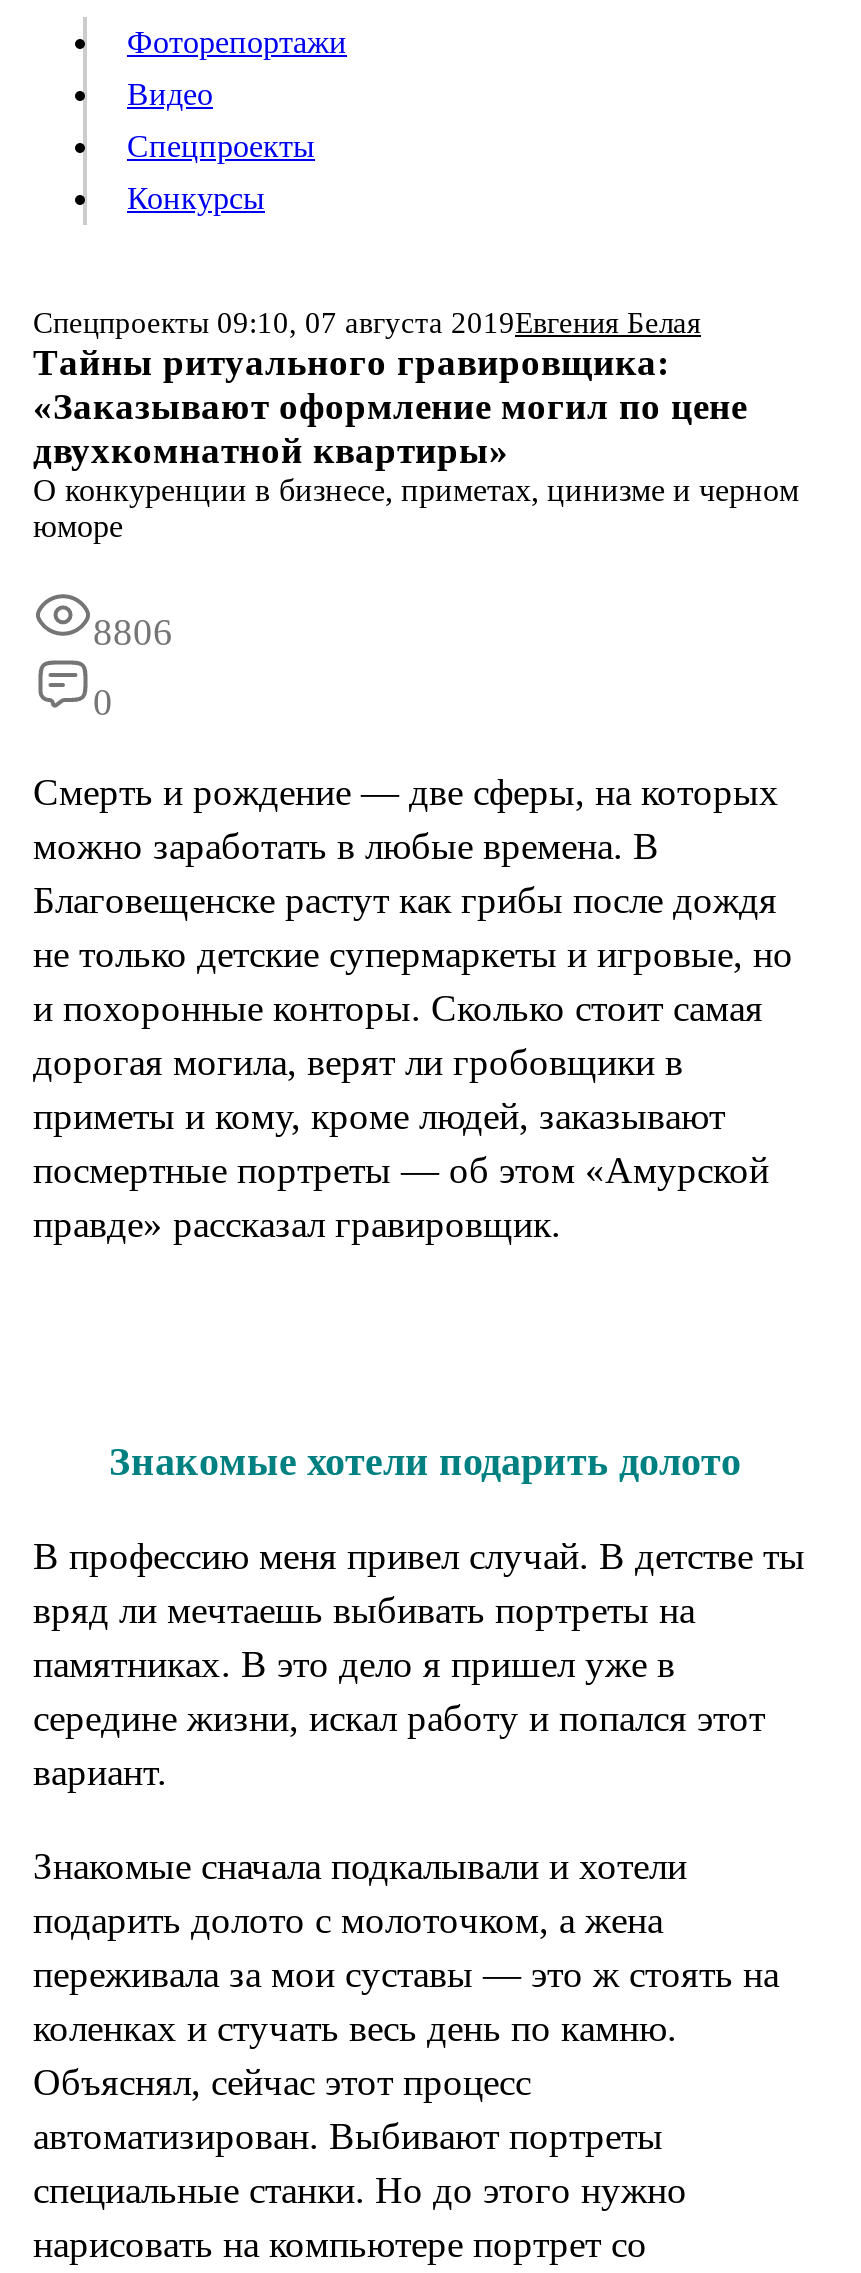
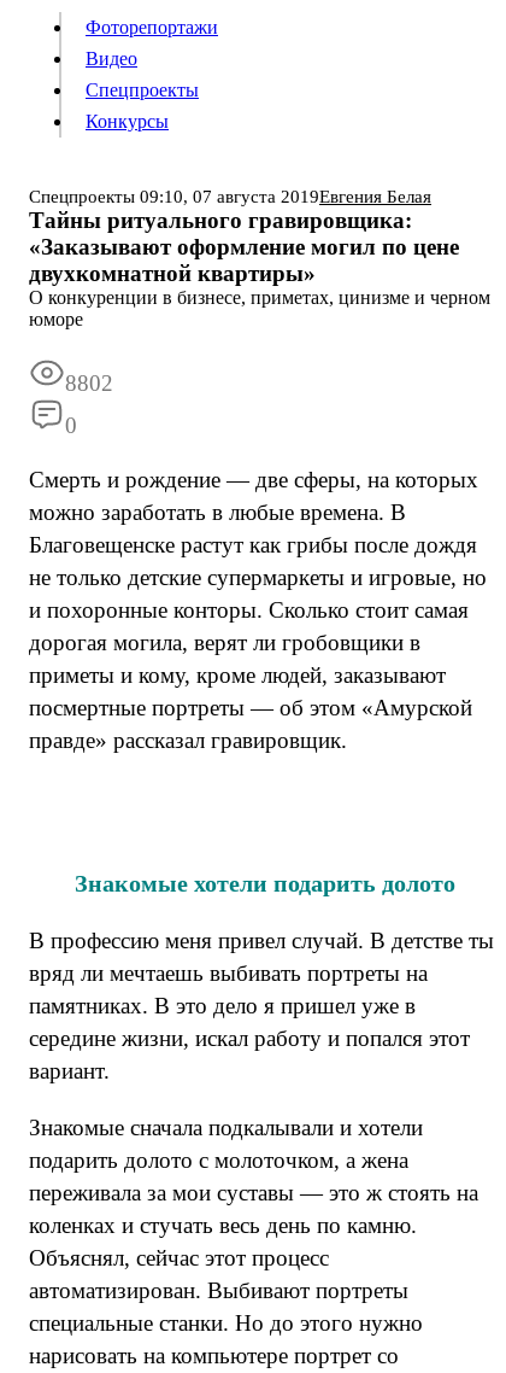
[93,612,173,654] 8806 -> [65,371,113,396] 8802

